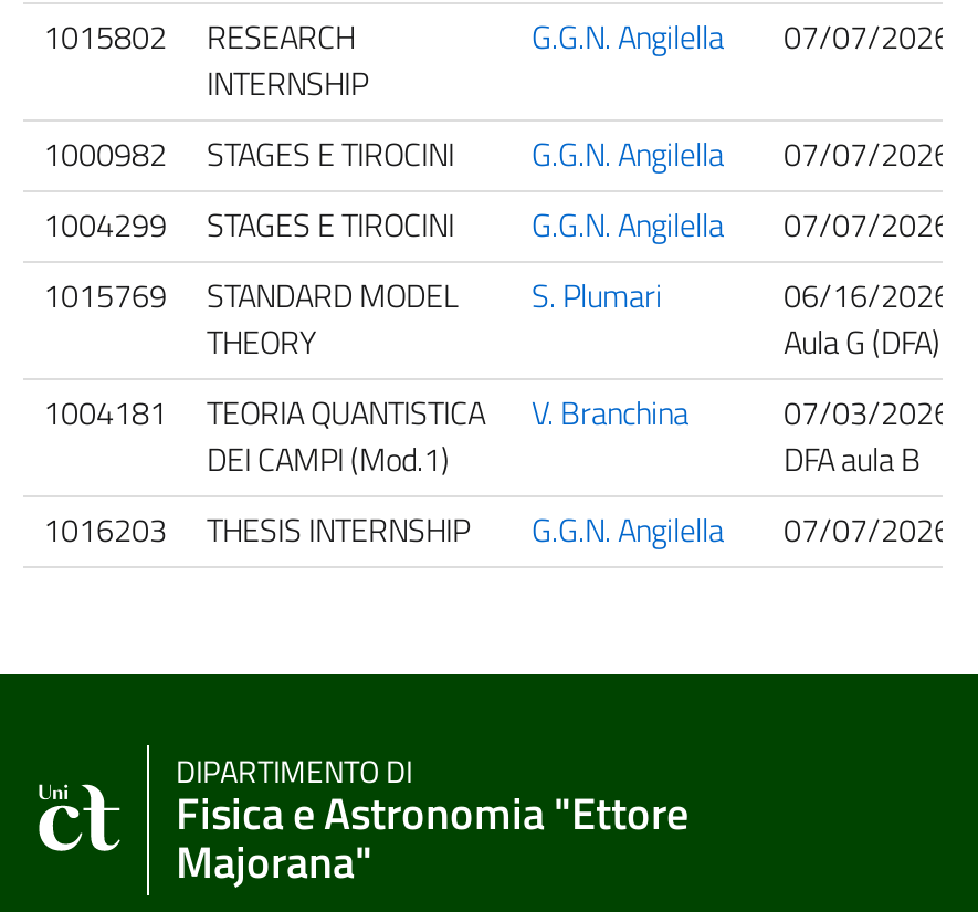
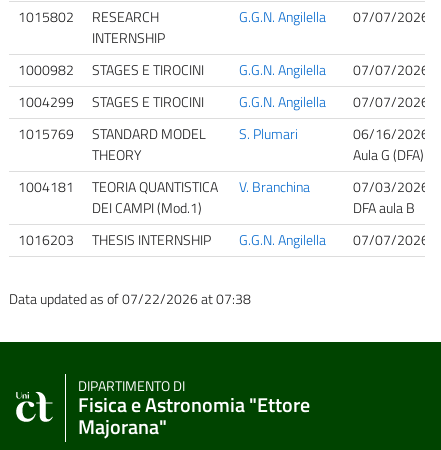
none -> [9,288,251,310] Data updated as of 07/22/2026 at 07:38

